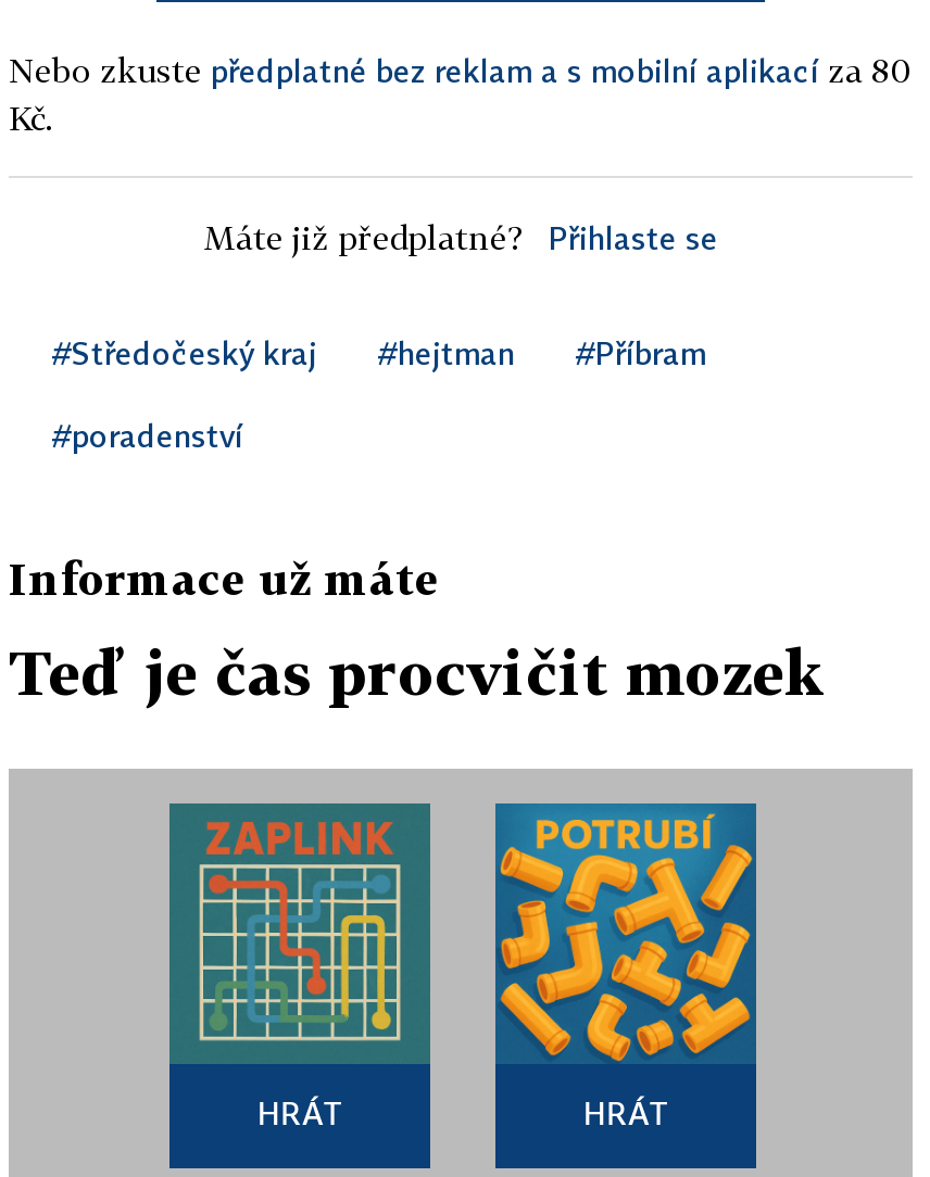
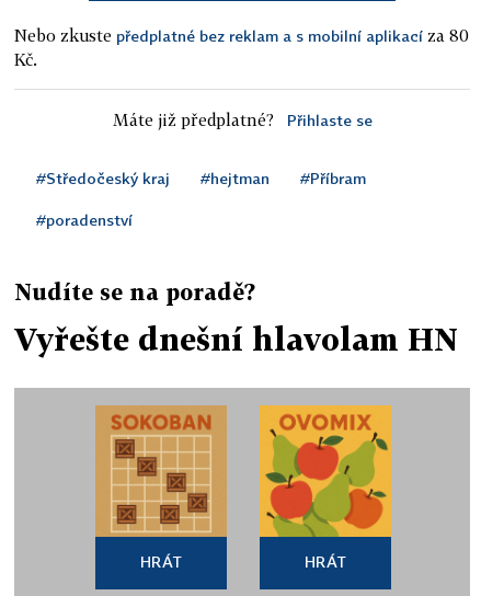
[9,552,439,604] Informace už máte -> [14,278,255,305] Nudíte se na poradě?
[9,636,826,708] Teď je čas procvičit mozek -> [14,321,458,357] Vyřešte dnešní hlavolam HN
[167,801,432,1064] [image] -> [95,405,227,538] [image]
[493,801,758,1064] [image] -> [259,404,392,538] [image]

